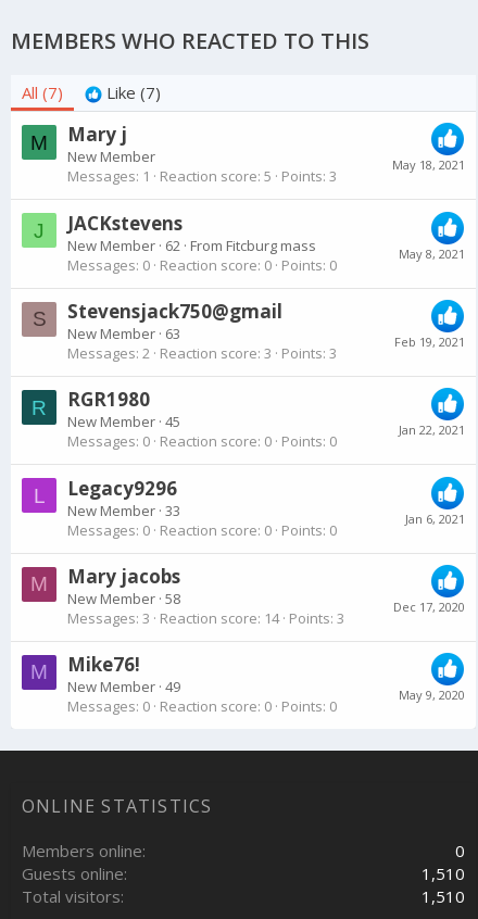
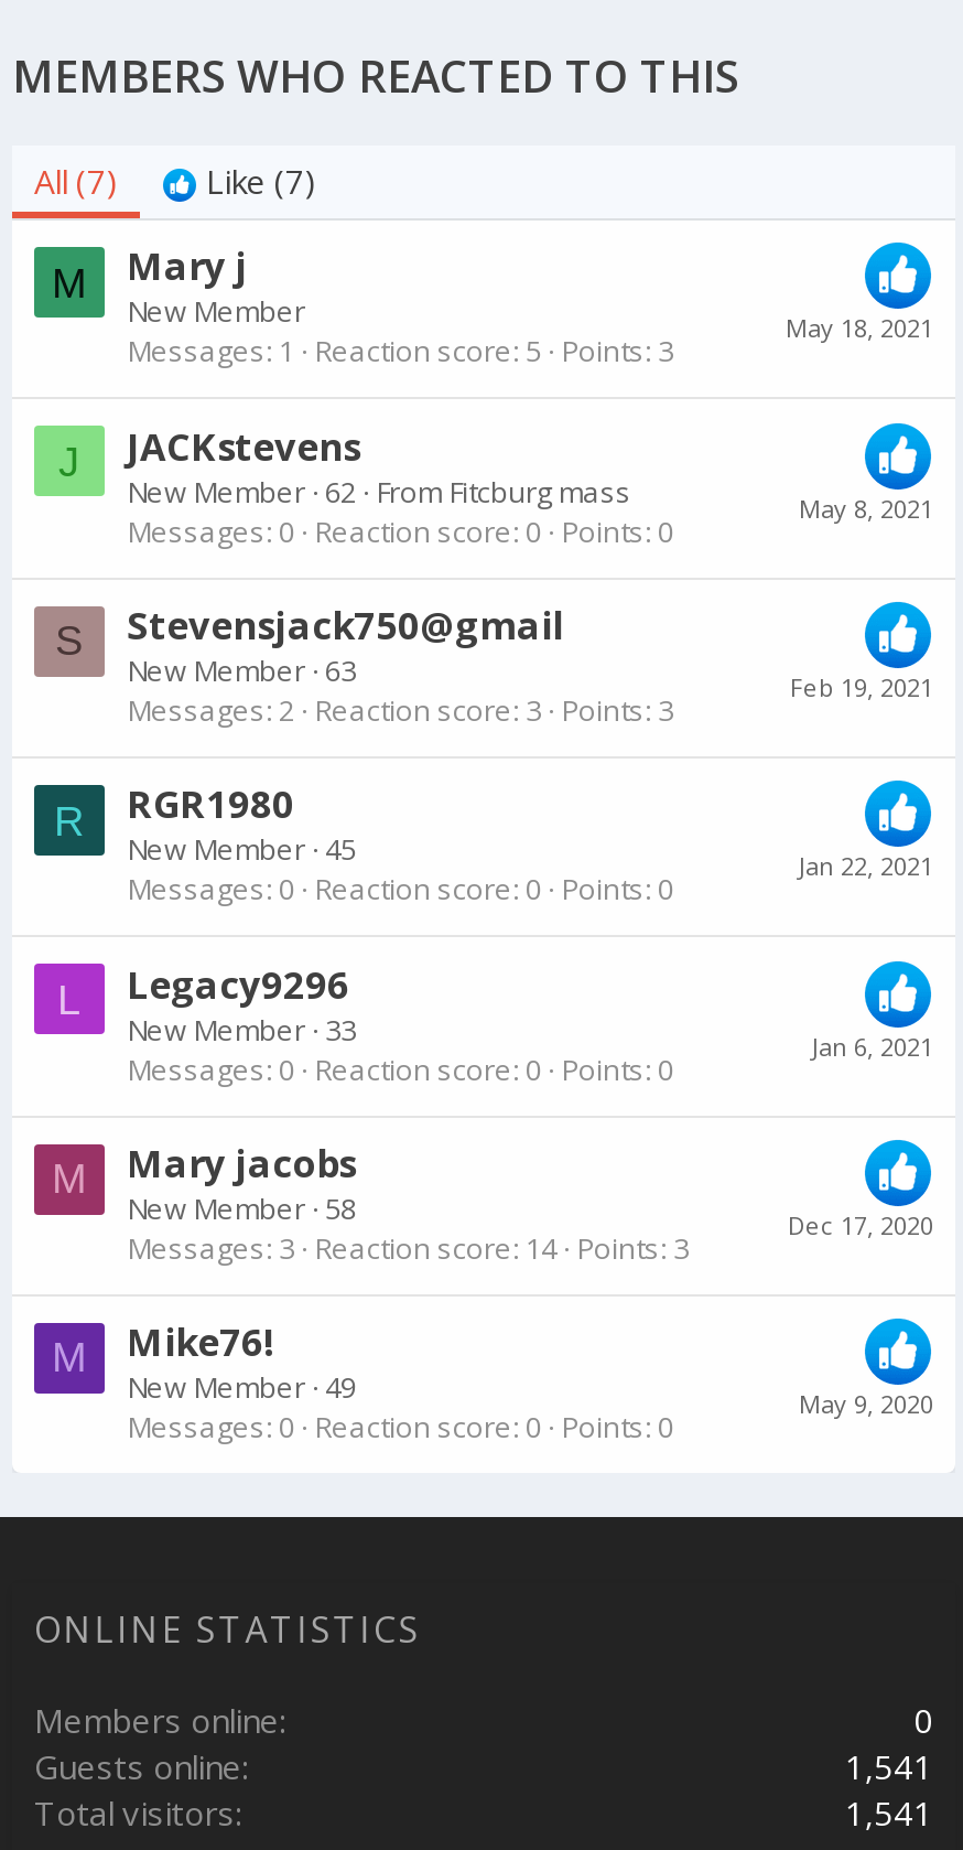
[422,863,465,885] 1,510 -> [845,1745,933,1789] 1,541
[422,886,465,907] 1,510 -> [845,1791,933,1835] 1,541

